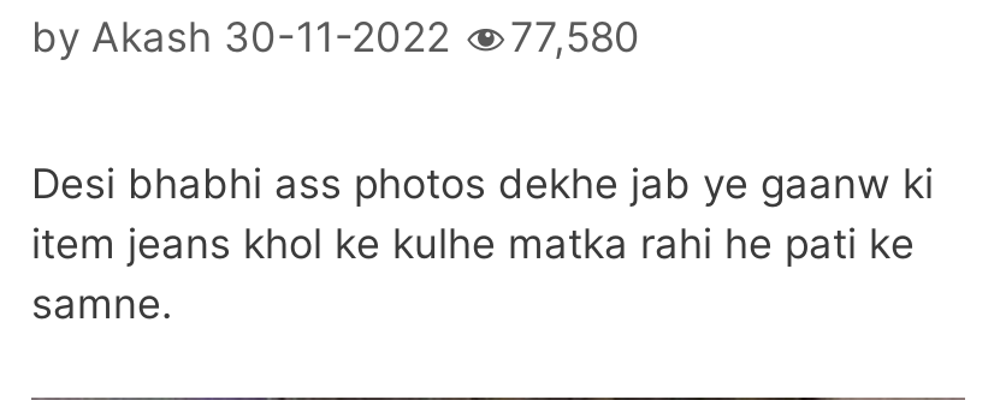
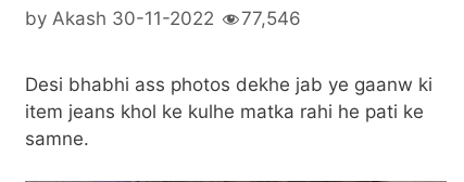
[31,14,640,62] by Akash 30-11-2022 77,580 -> [25,8,301,30] by Akash 30-11-2022 77,546

